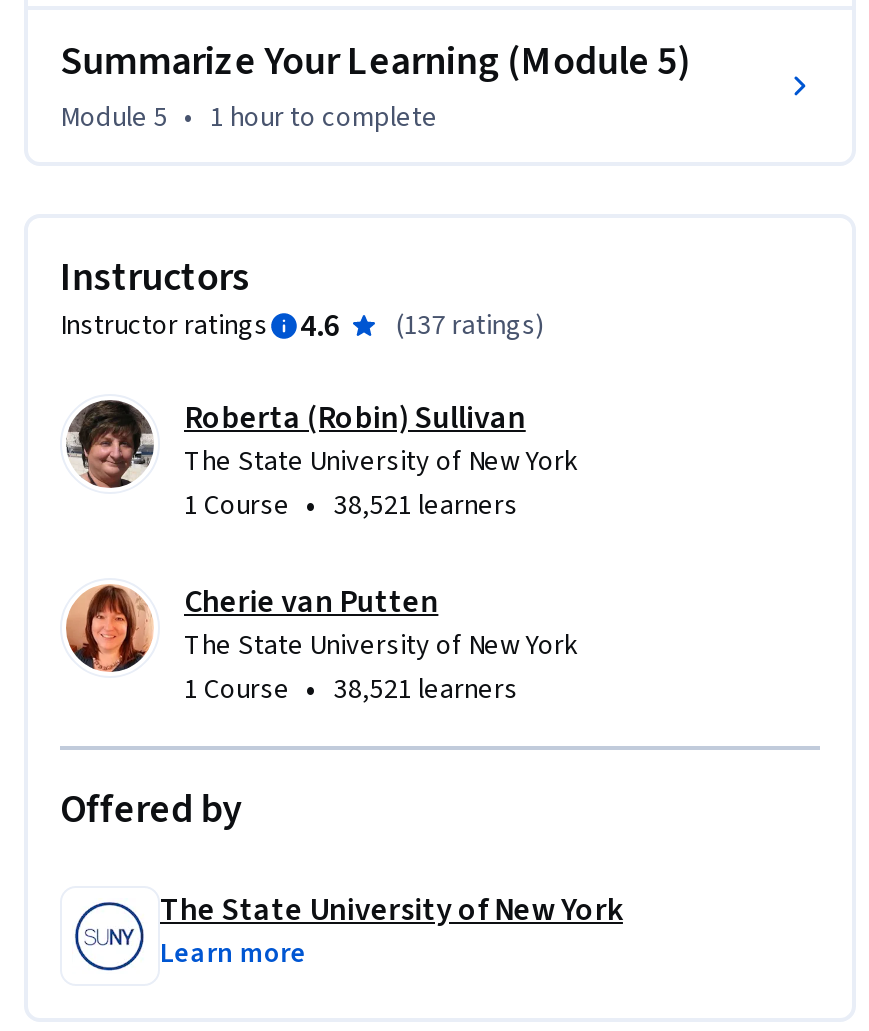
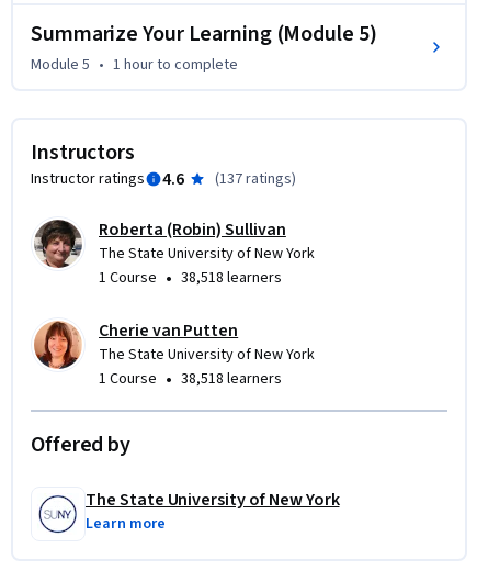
[184,484,518,528] 1 Course • 38,521 learners -> [99,266,282,290] 1 Course • 38,518 learners
[184,668,518,712] 1 Course • 38,521 learners -> [99,367,282,391] 1 Course • 38,518 learners

